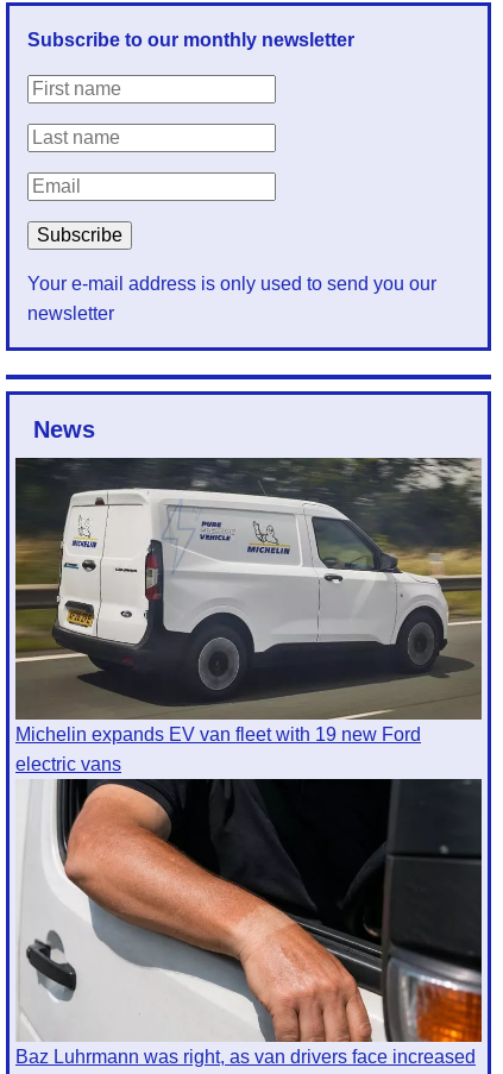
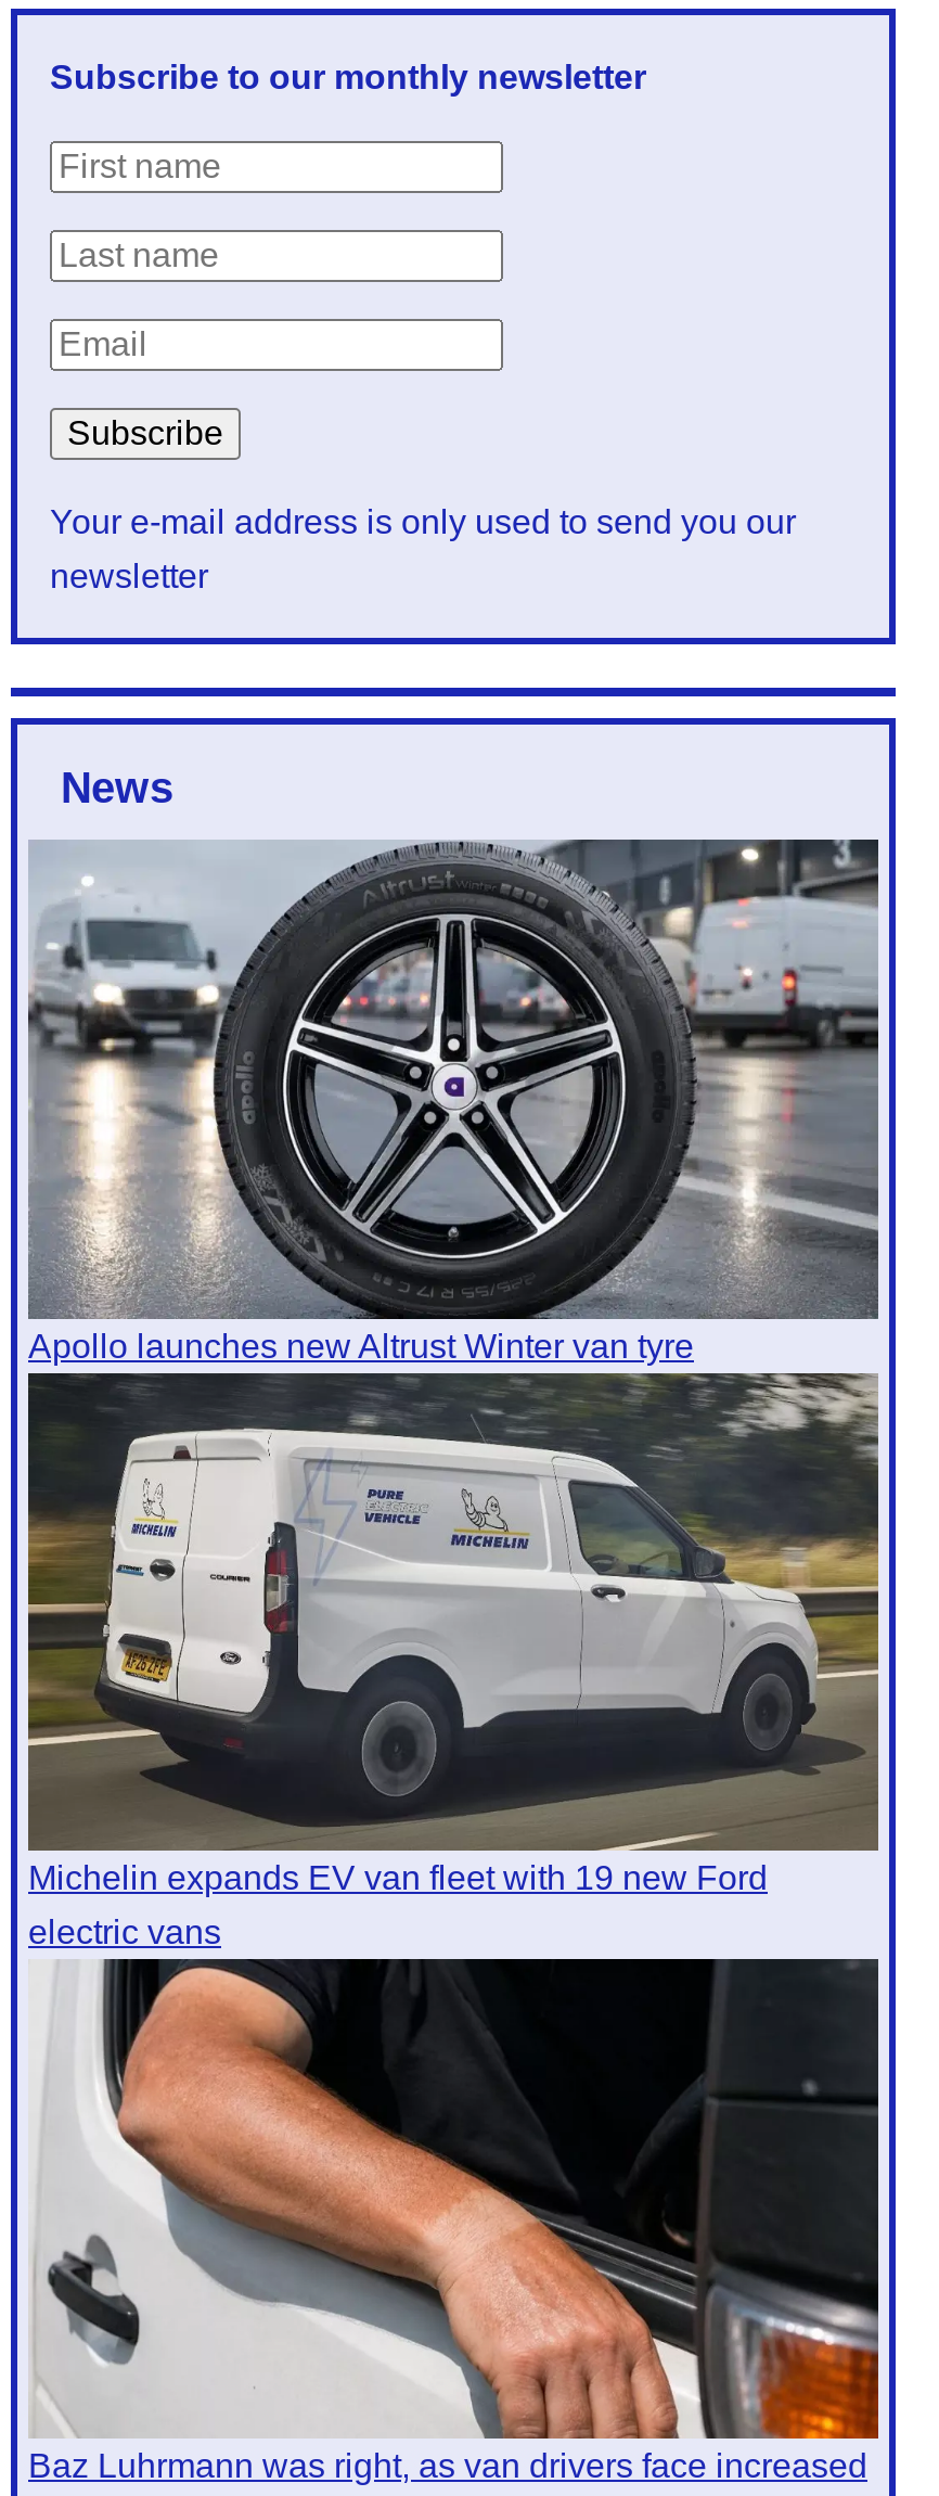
none -> [28,839,880,1364] [image] | Apollo launches new Altrust Winter van tyre

